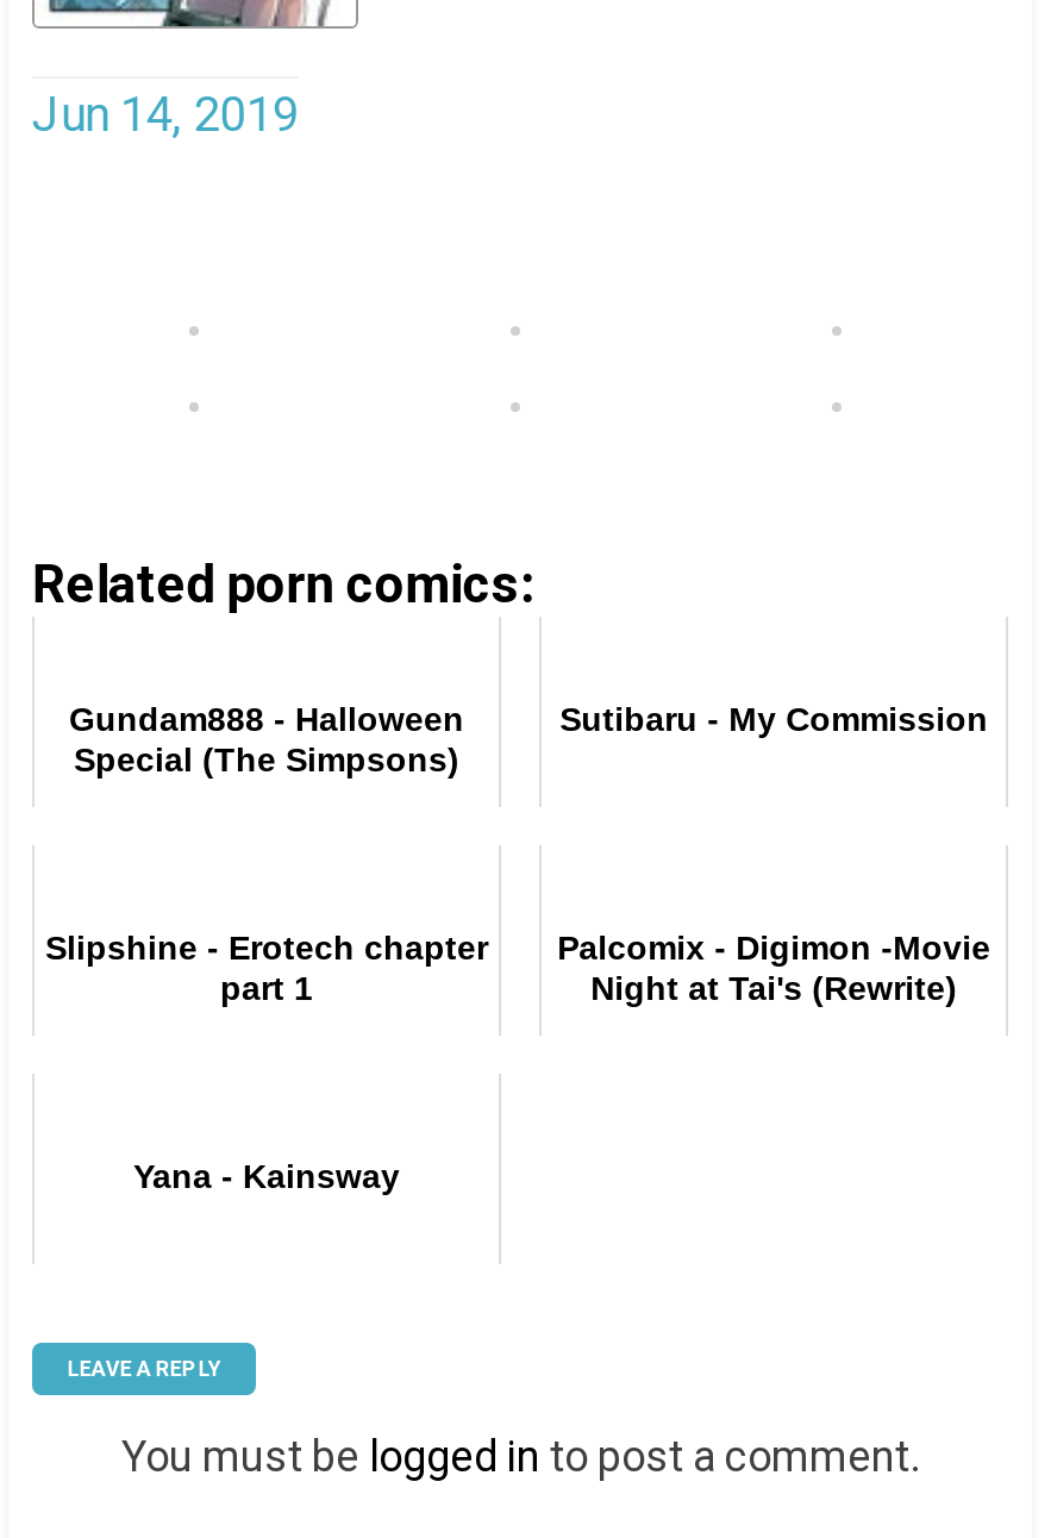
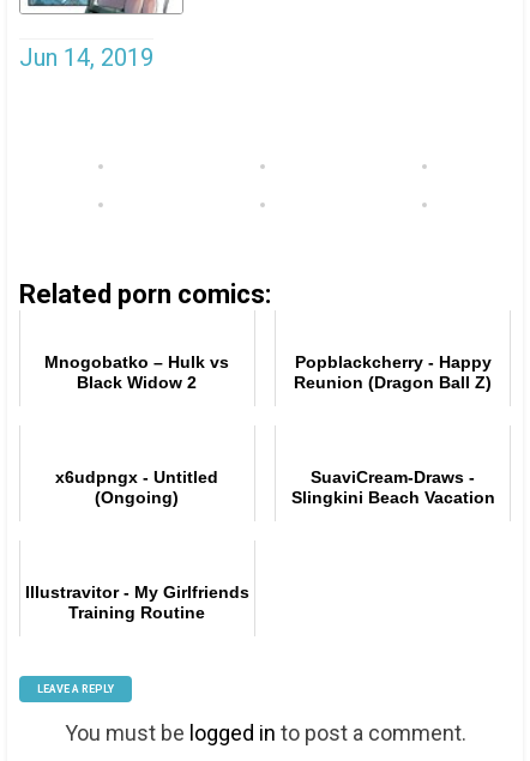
[69,701,464,779] Gundam888 - Halloween | Special (The Simpsons) -> [45,353,230,392] Mnogobatko – Hulk vs | Black Widow 2
[560,701,988,739] Sutibaru - My Commission -> [294,353,492,392] Popblackcherry - Happy | Reunion (Dragon Ball Z)
[45,929,488,1008] Slipshine - Erotech chapter | part 1 -> [56,468,219,507] x6udpngx - Untitled | (Ongoing)
[557,929,991,1008] Palcomix - Digimon -Movie | Night at Tai's (Rewrite) -> [291,468,495,507] SuaviCream-Draws - | Slingkini Beach Vacation
[133,1158,400,1196] Yana - Kainsway -> [25,583,249,622] Illustravitor - My Girlfriends | Training Routine

